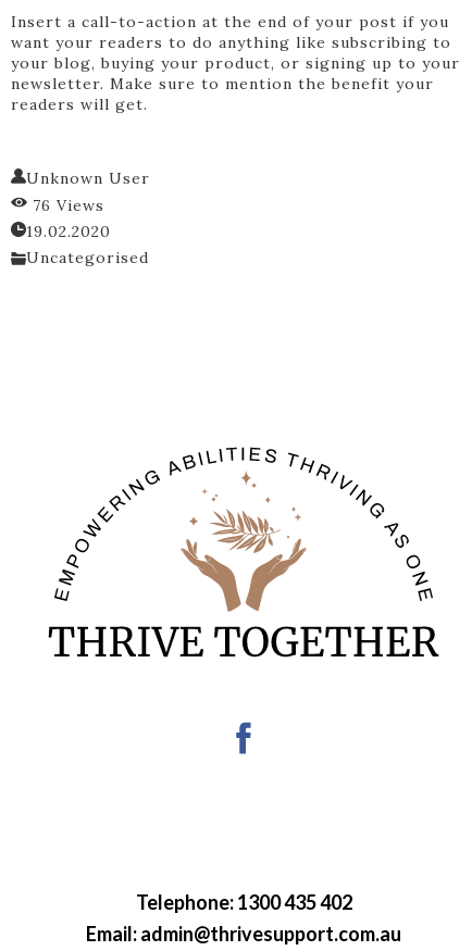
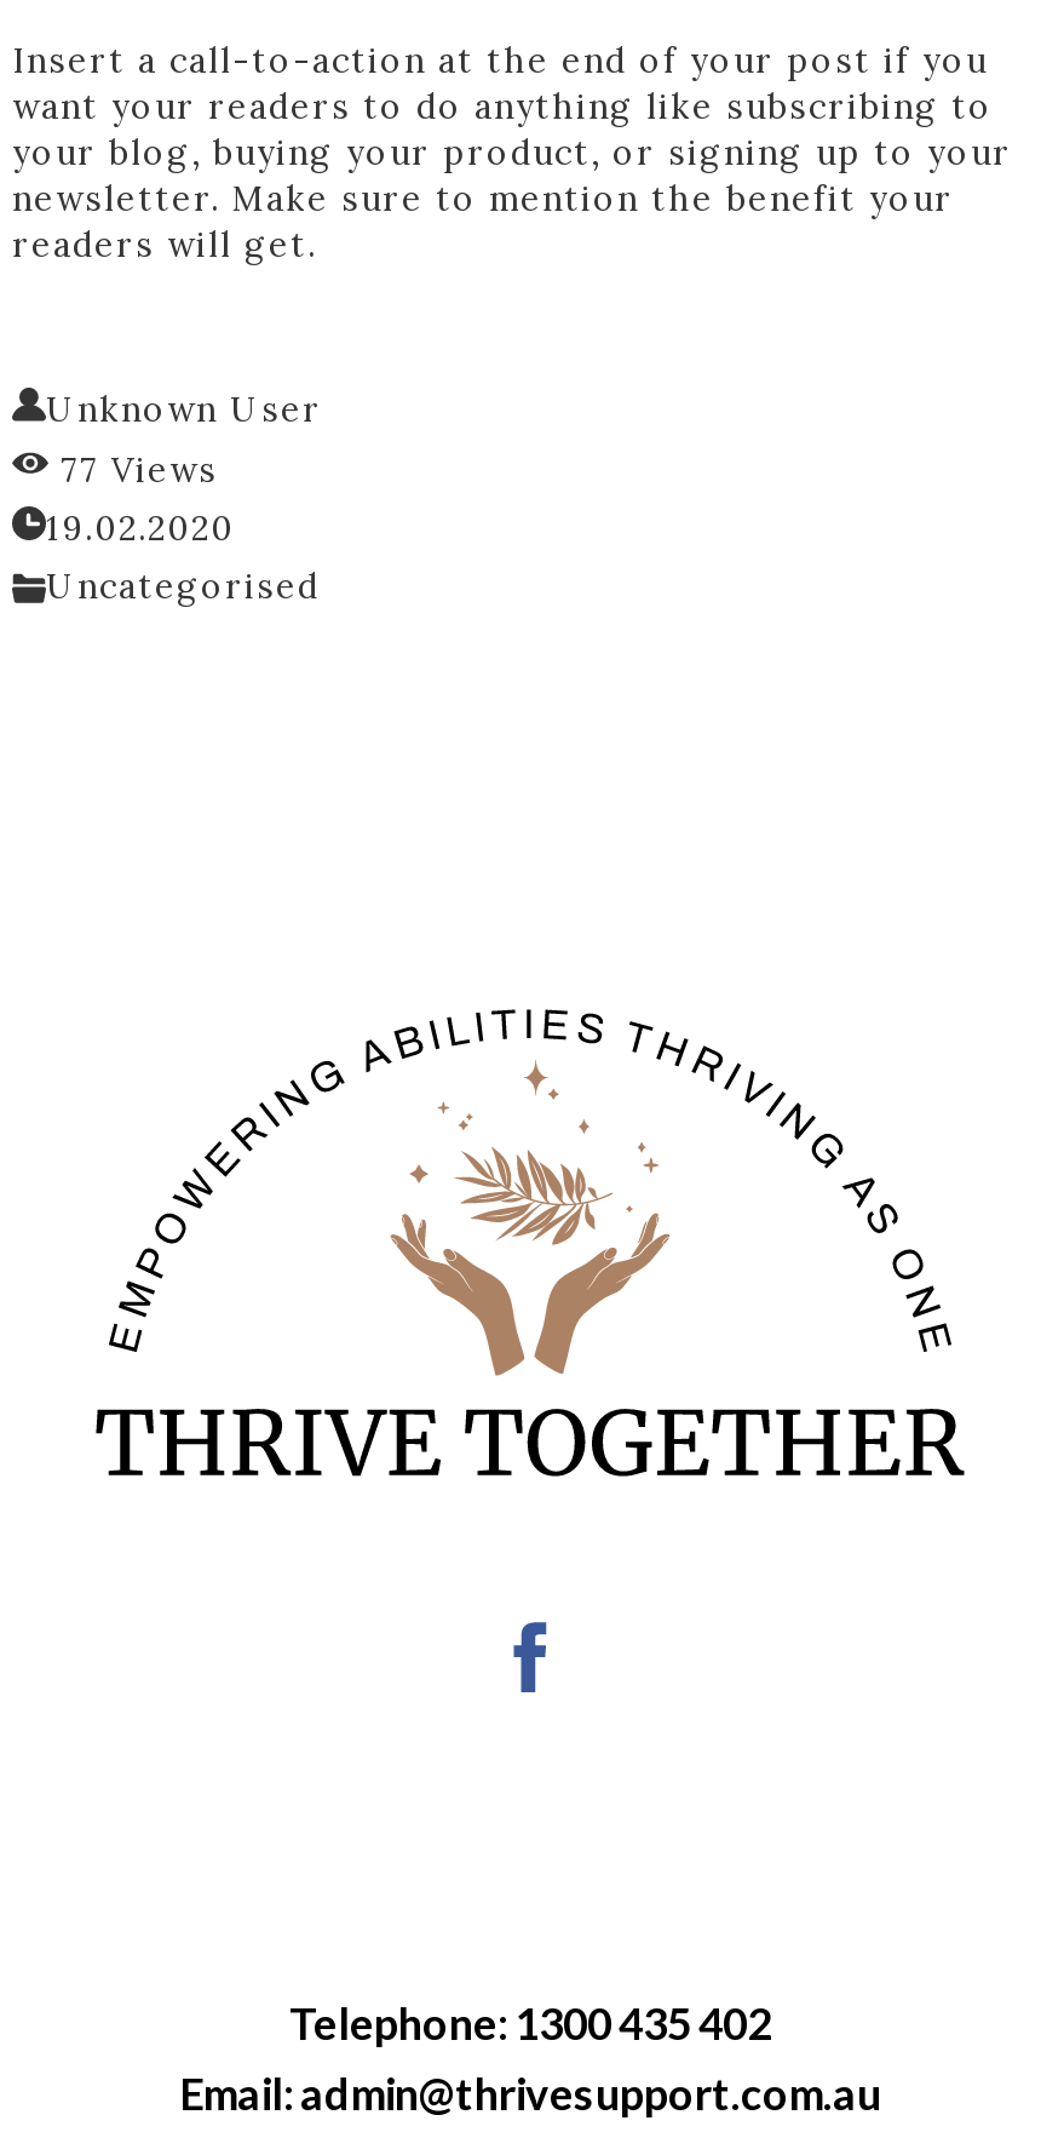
[33,196,104,216] 76 Views -> [61,449,218,493] 77 Views

